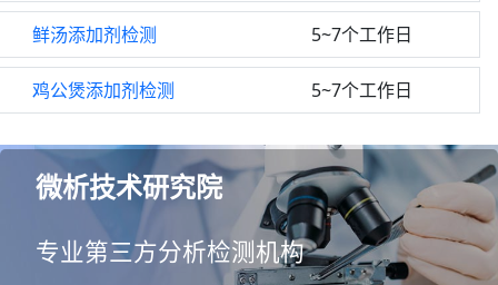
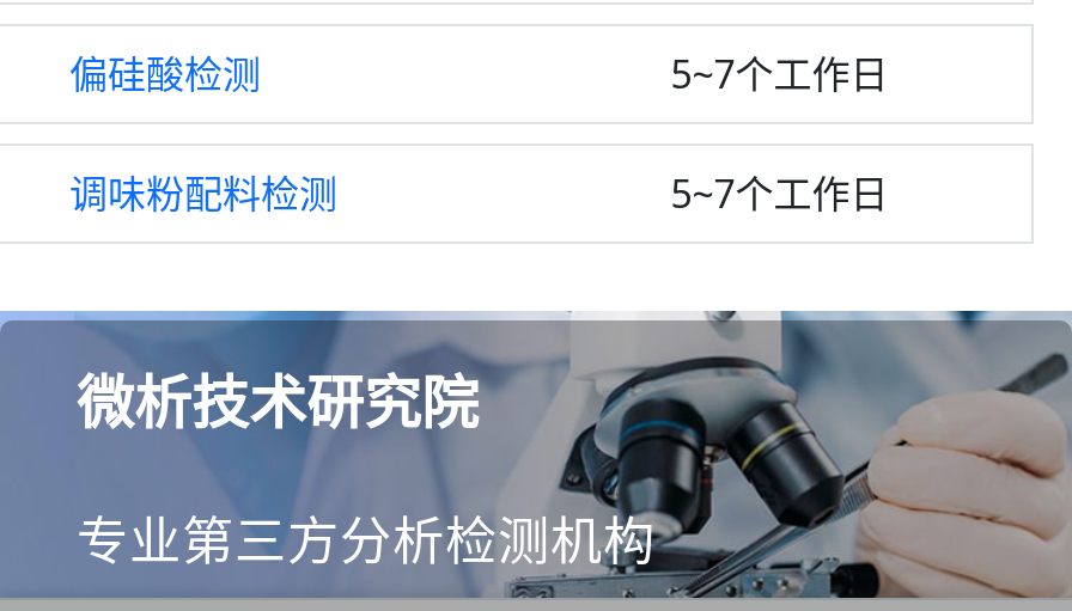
[32,22,157,47] 鲜汤添加剂检测 -> [69,48,261,100] 偏硅酸检测
[32,78,175,102] 鸡公煲添加剂检测 -> [69,167,337,220] 调味粉配料检测

